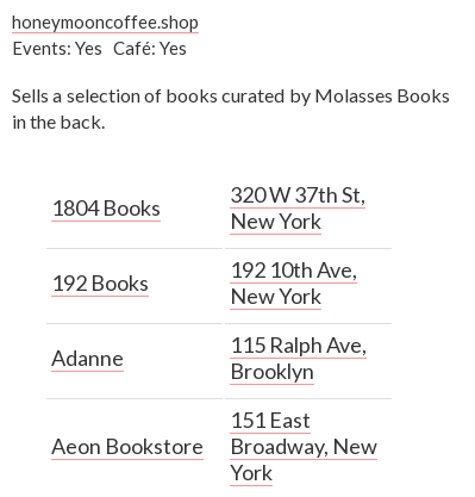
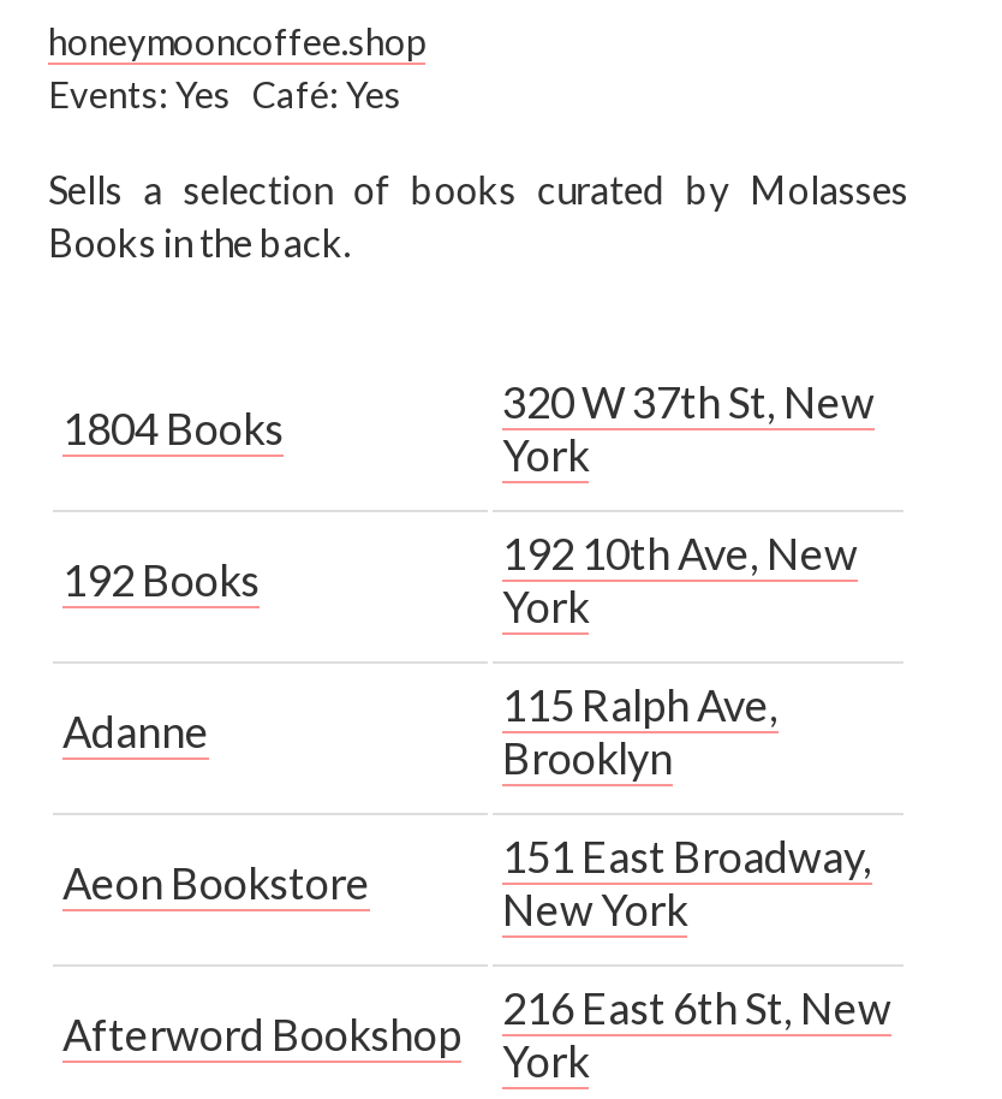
[230,406,377,459] 151 East | Broadway, New -> [62,830,891,1061] 151 East Broadway, | New York | Afterword Bookshop | 216 East 6th St, New

